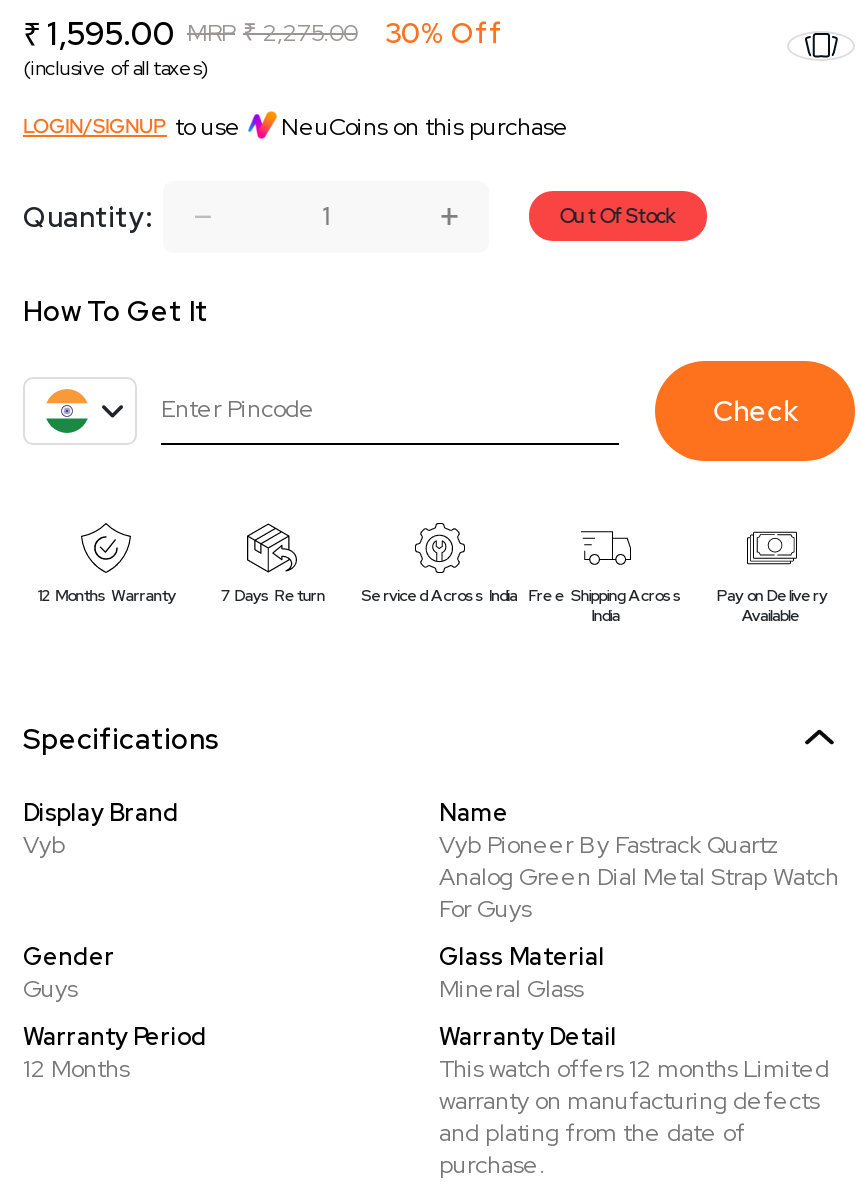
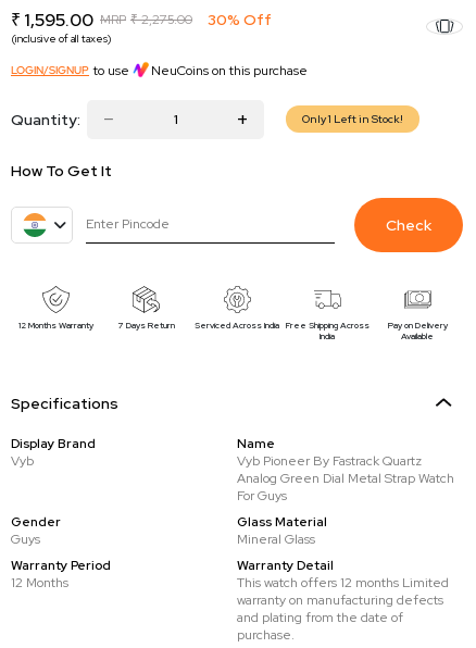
[559,203,677,229] Out Of Stock -> [302,112,403,126] Only 1 Left in Stock!

